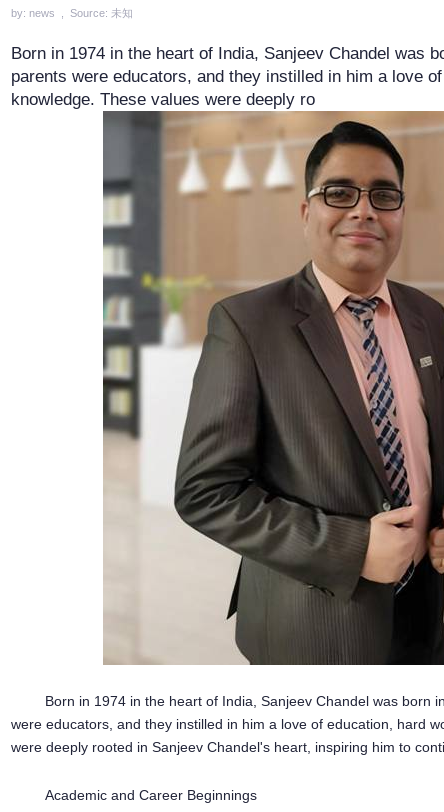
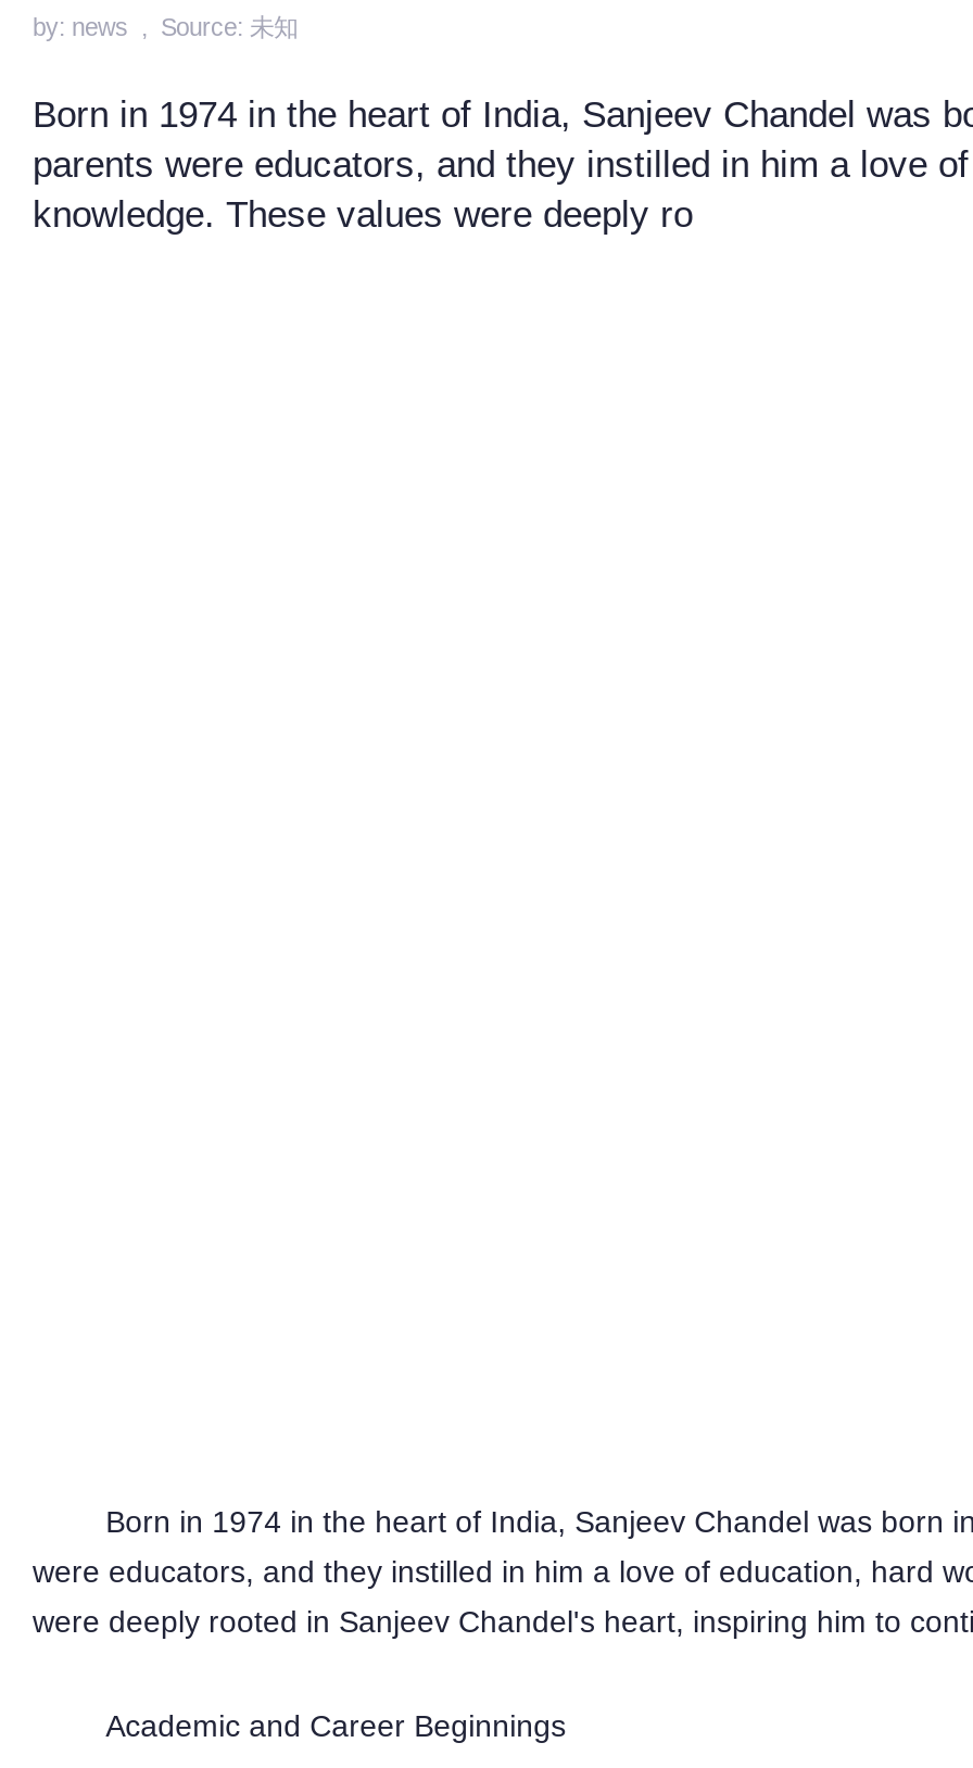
[102,110,441,666] [image] -> none

